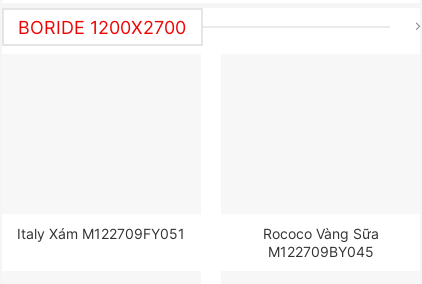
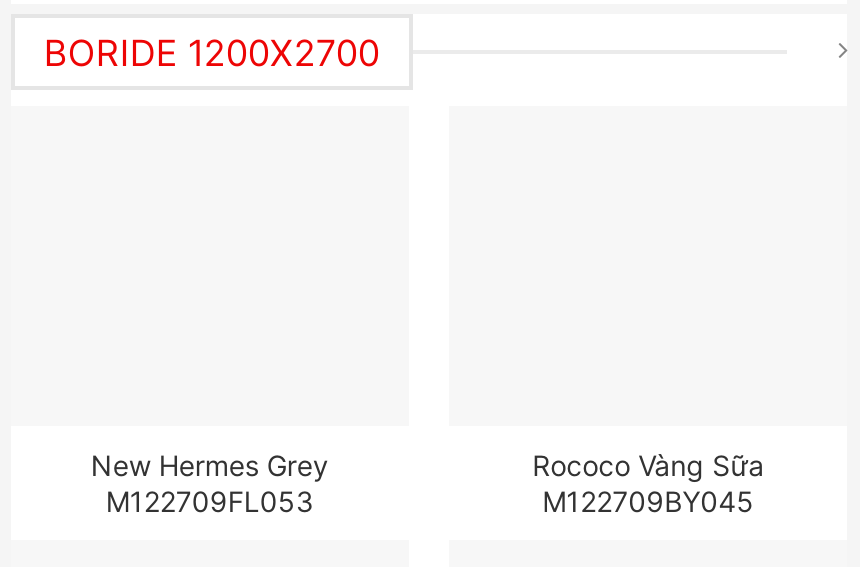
[17,225,185,242] Italy Xám M122709FY051 -> [91,447,329,517] New Hermes Grey | M122709FL053

